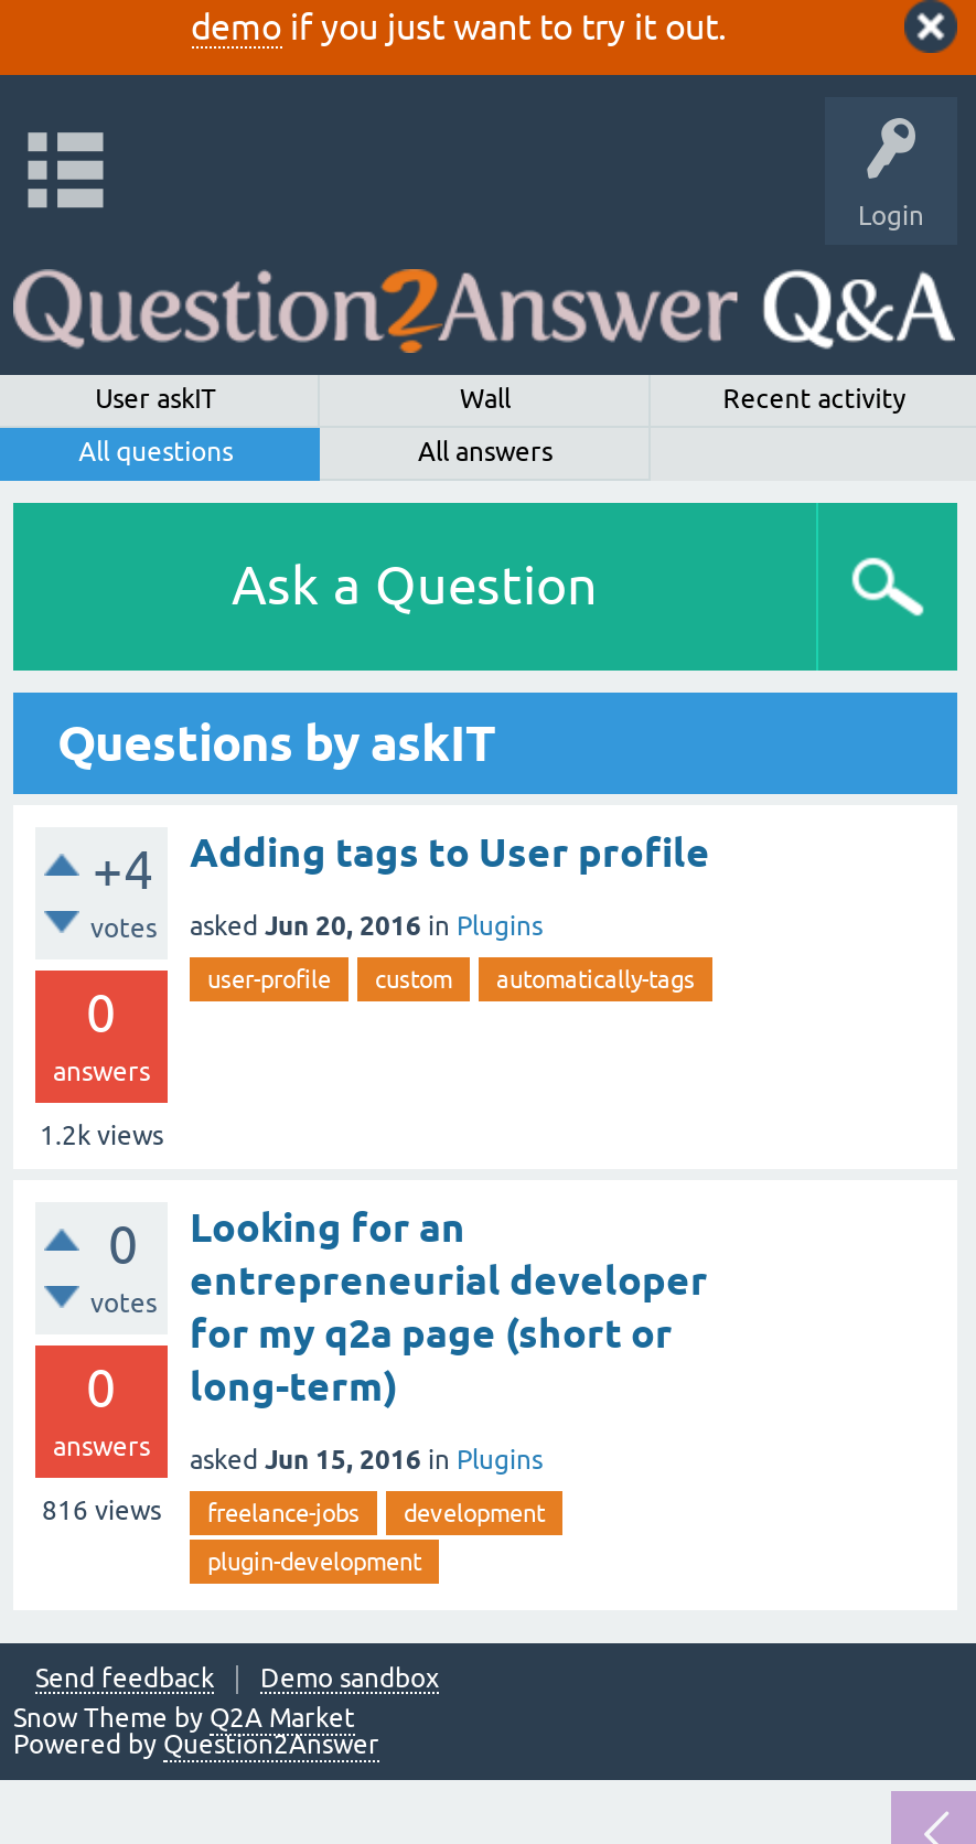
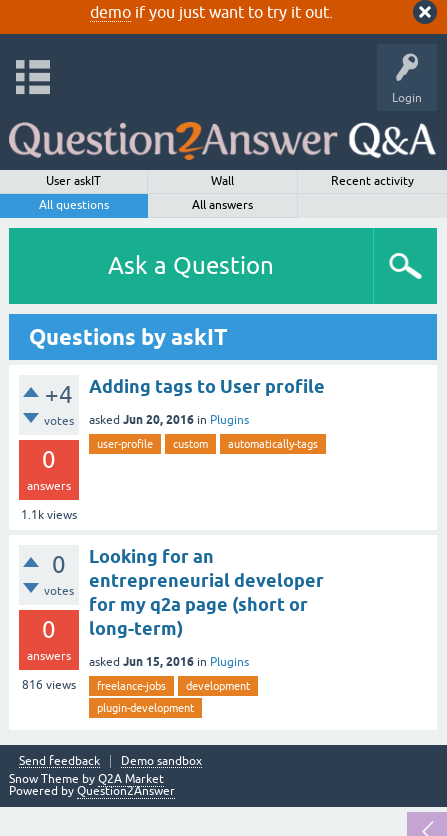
[40,1121,163,1151] 1.2k views -> [21,508,77,522] 1.1k views

